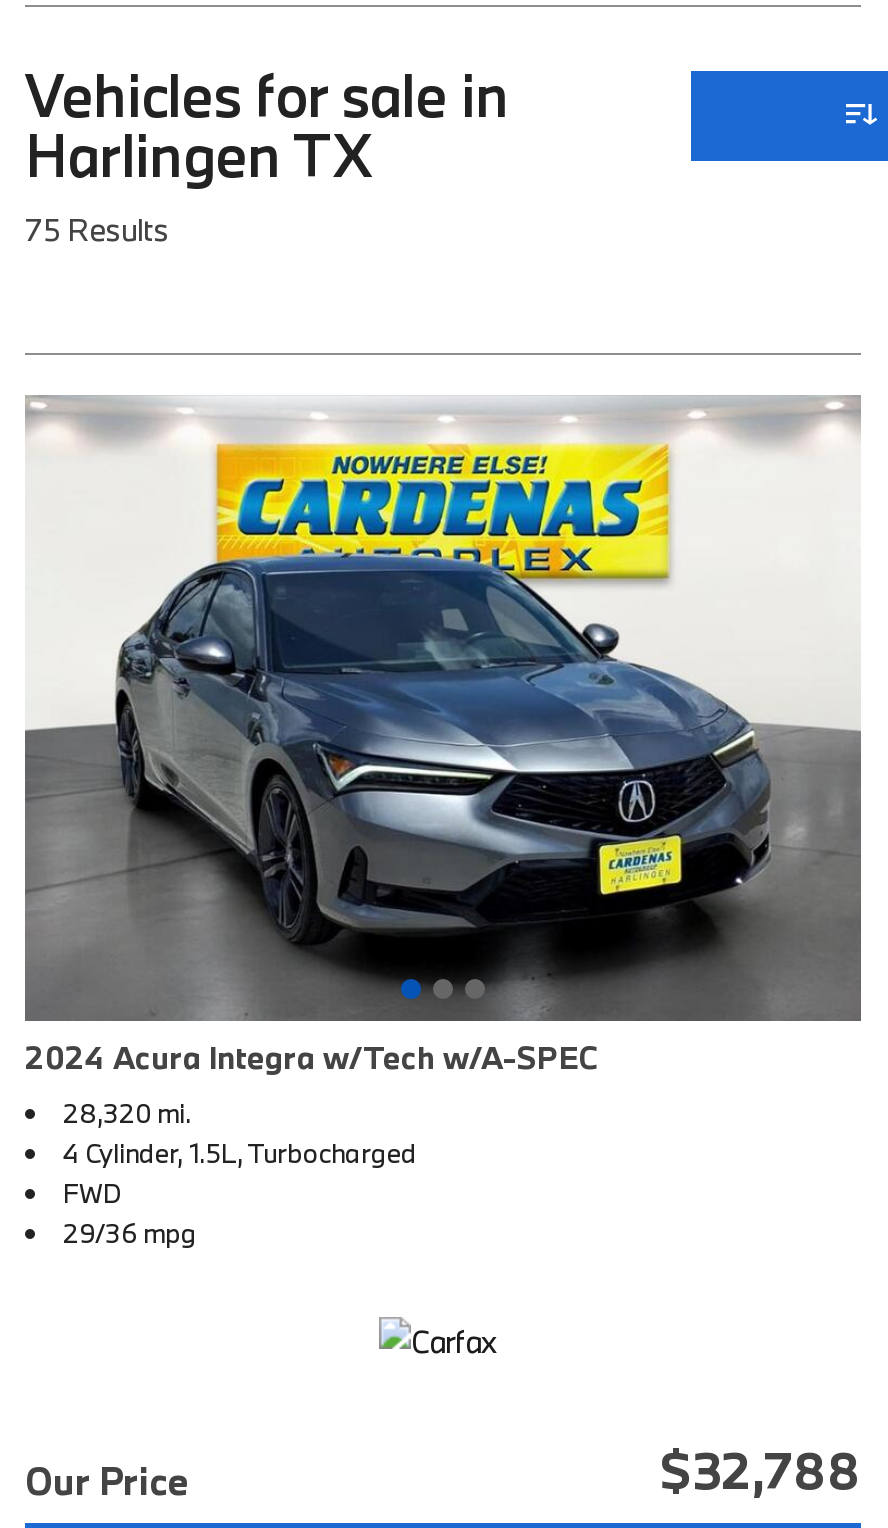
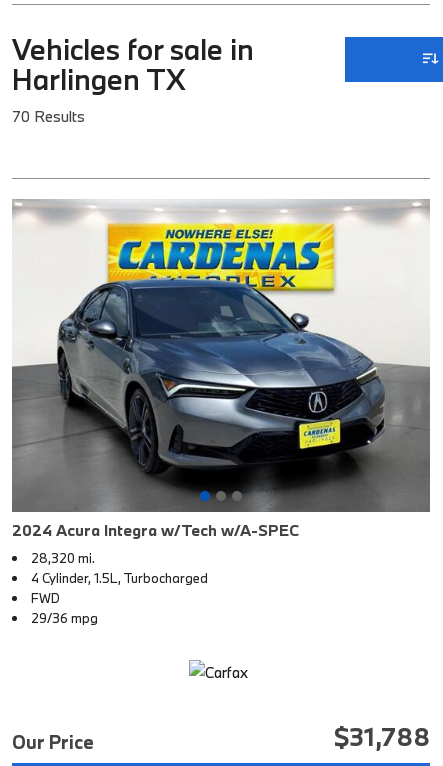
[25,208,169,248] 75 Results -> [12,105,85,125] 70 Results
[659,1437,861,1503] $32,788 -> [333,720,430,753] $31,788

